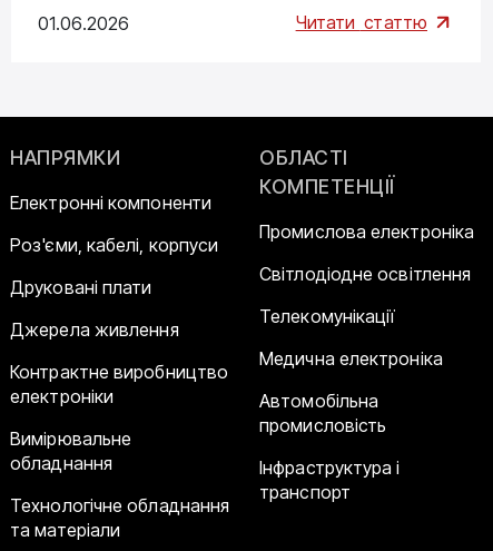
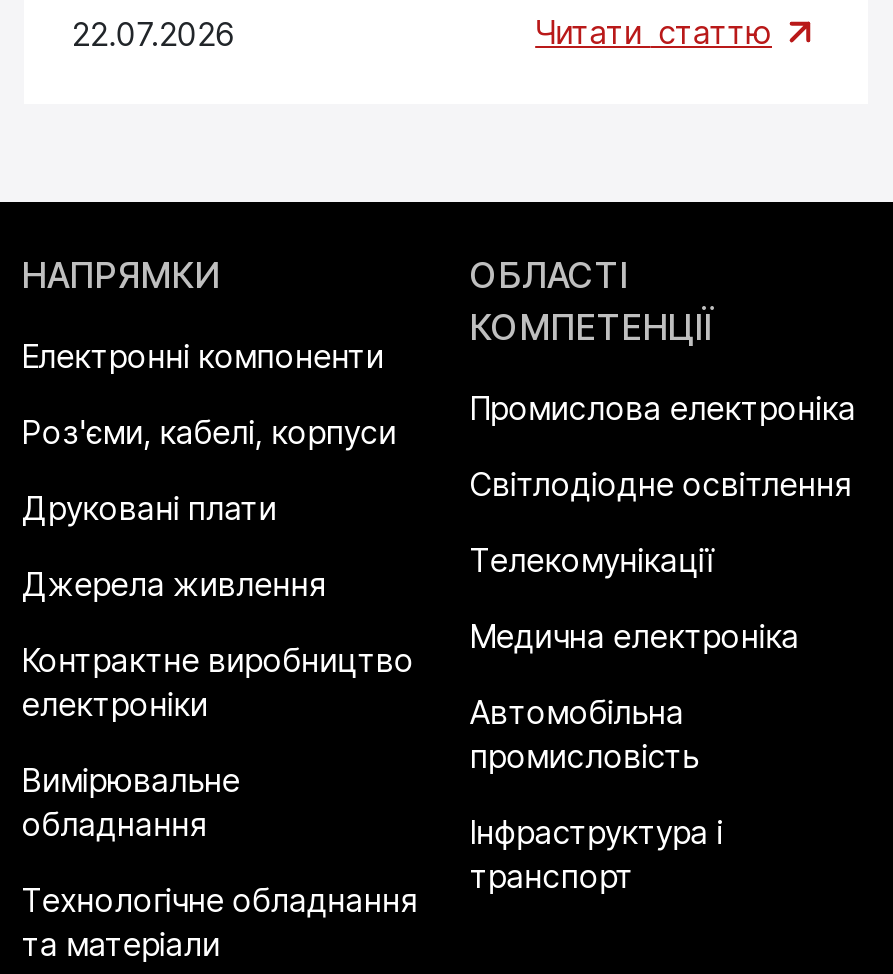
[38,12,129,34] 01.06.2026 -> [72,14,236,54] 22.07.2026

